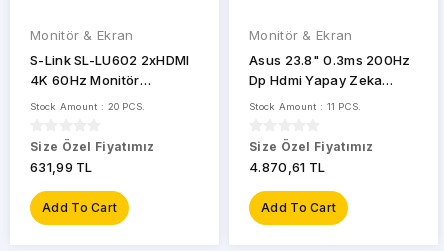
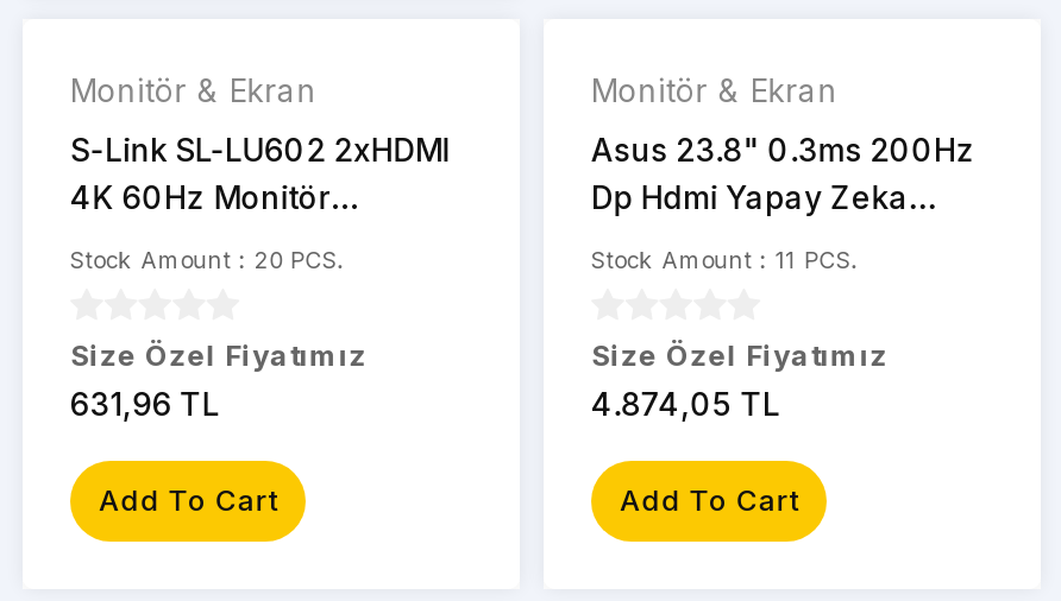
[30,159,93,175] 631,99 TL -> [70,385,219,423] 631,96 TL
[249,159,325,175] 4.870,61 TL -> [591,385,780,423] 4.874,05 TL

